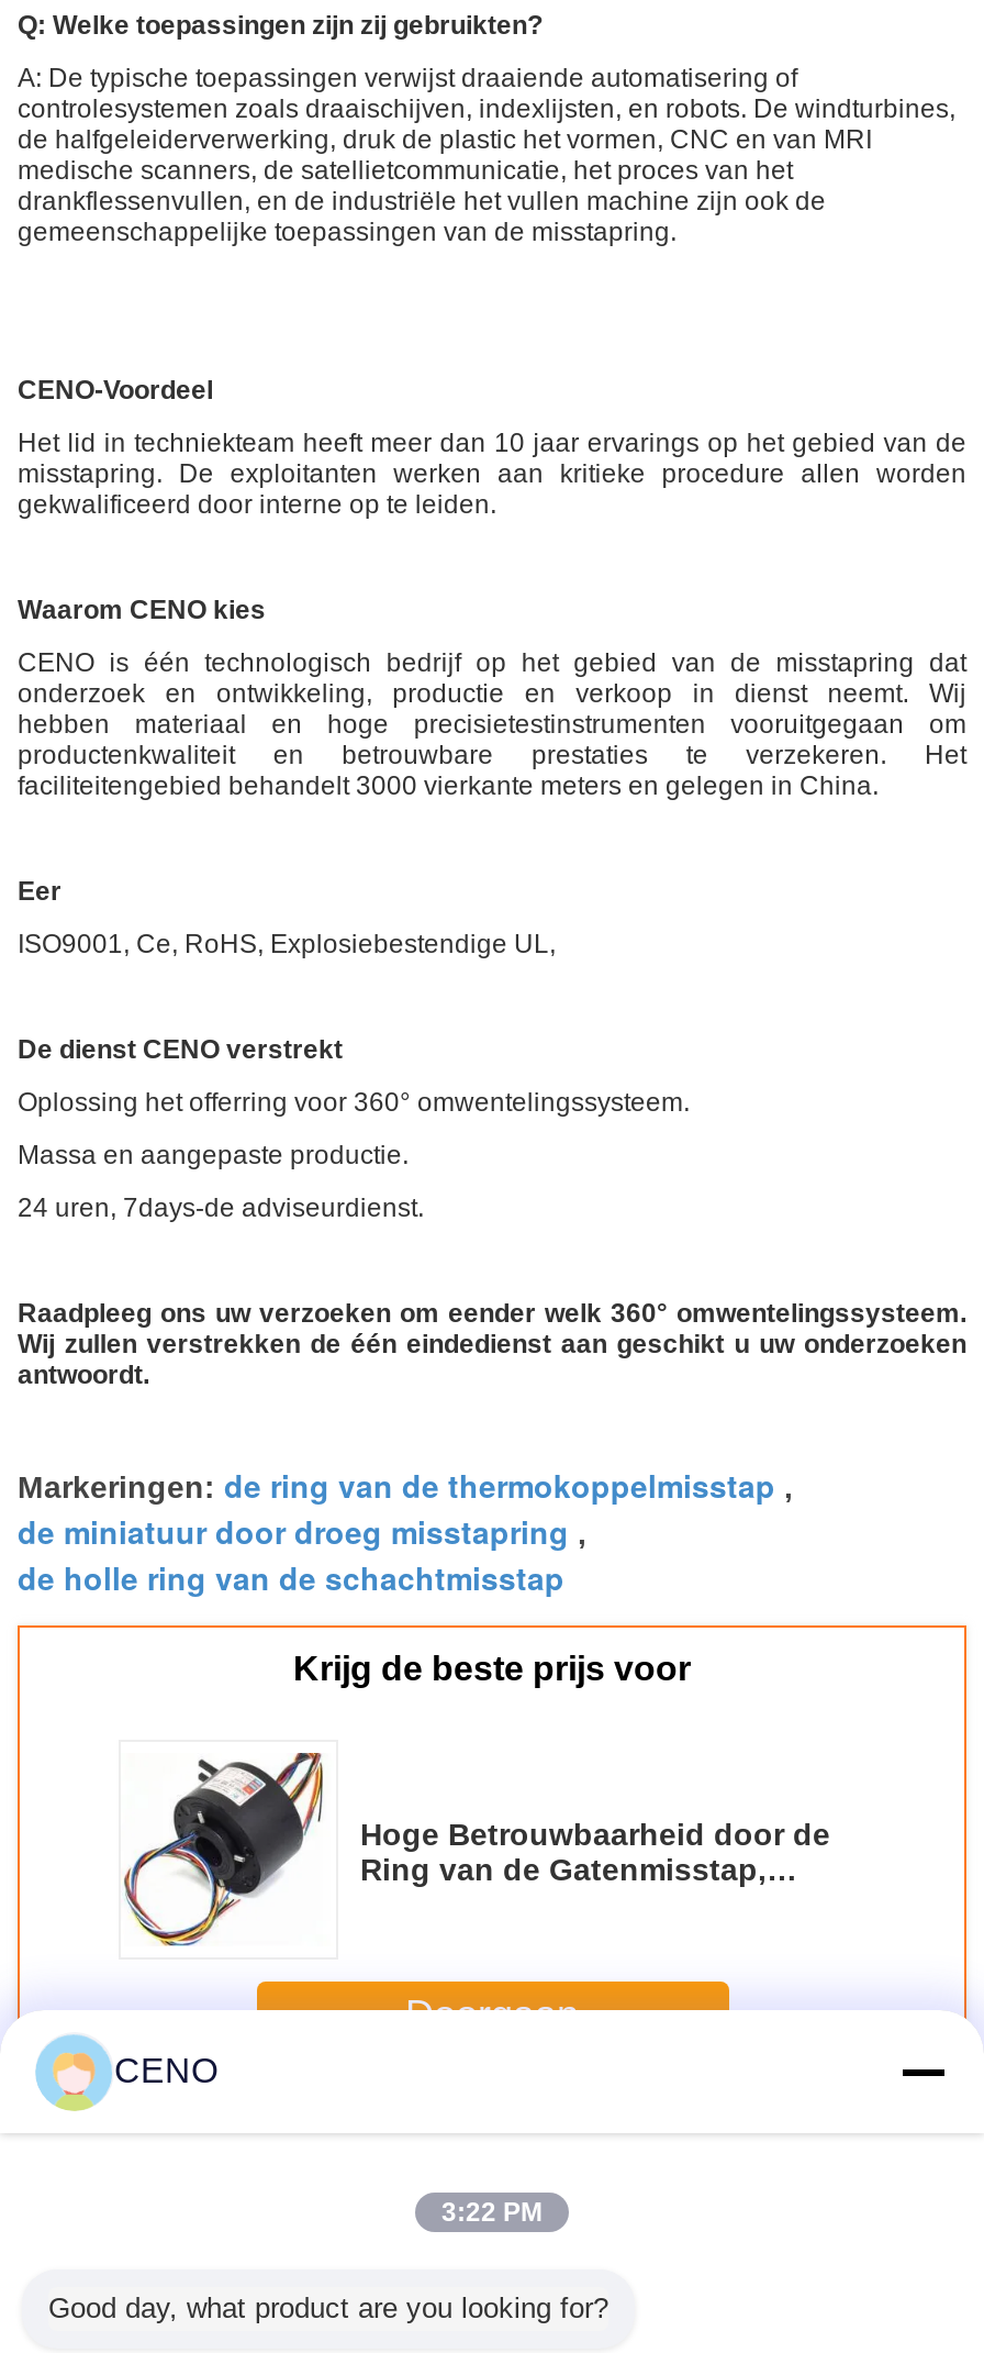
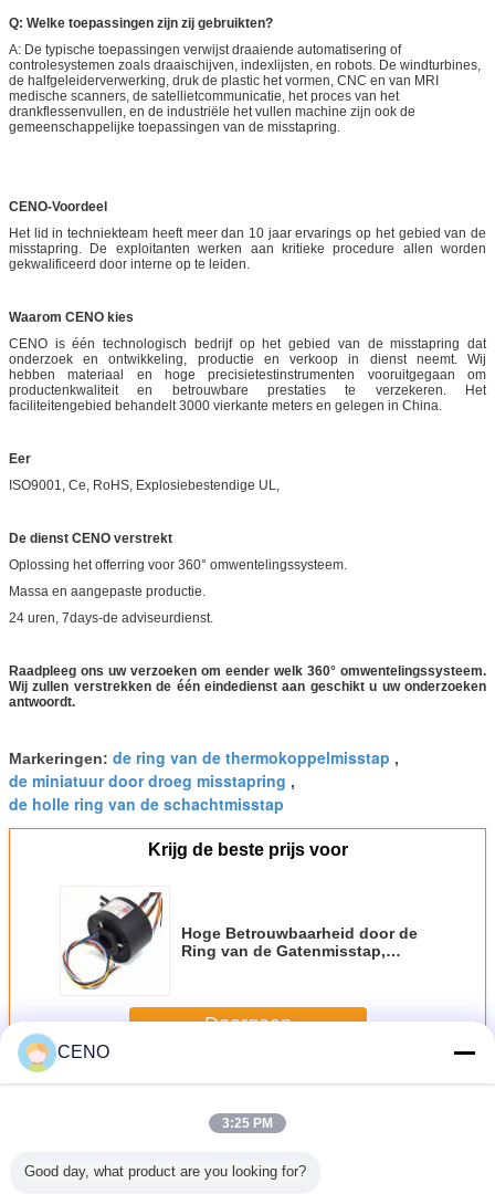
[441,2197,543,2228] 3:22 PM -> [222,1116,273,1131] 3:25 PM

